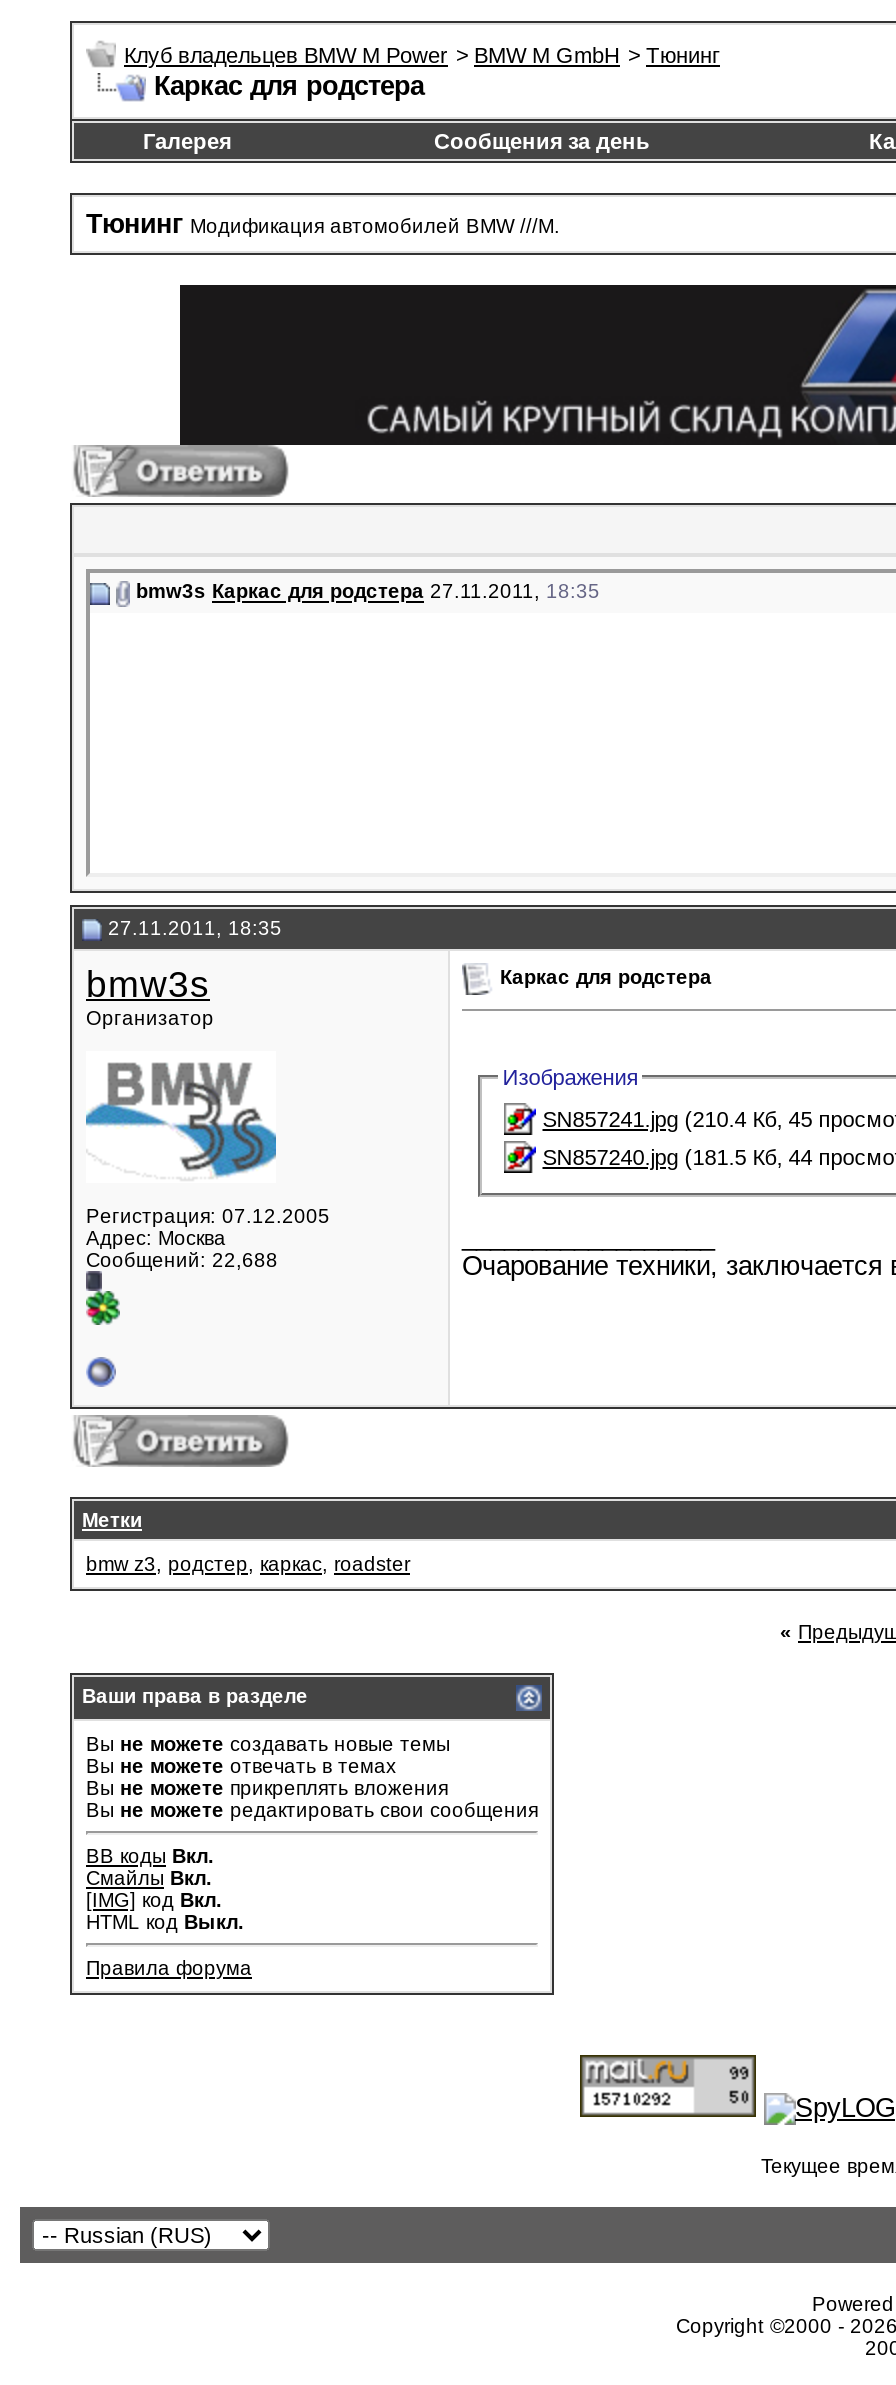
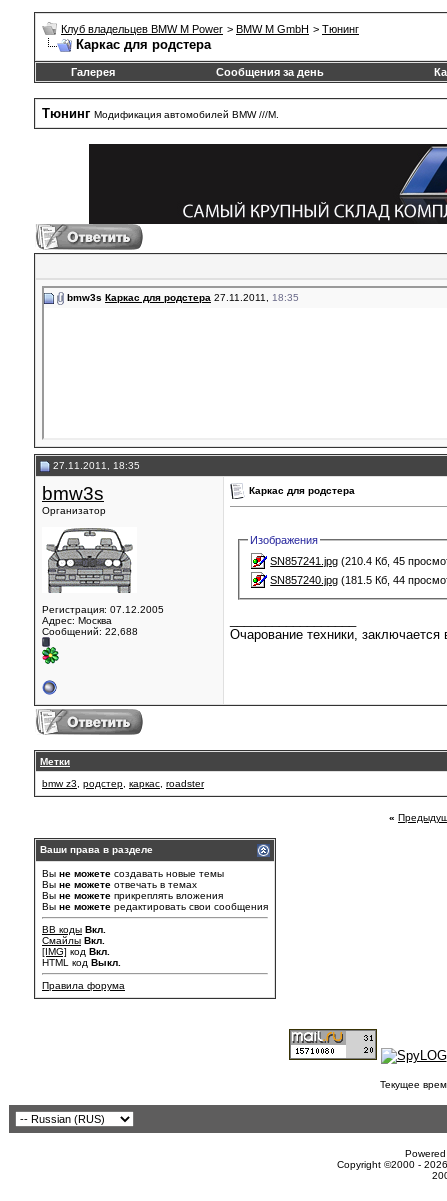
[84,1053,278,1183] [image] -> [42,527,137,594] [image]

